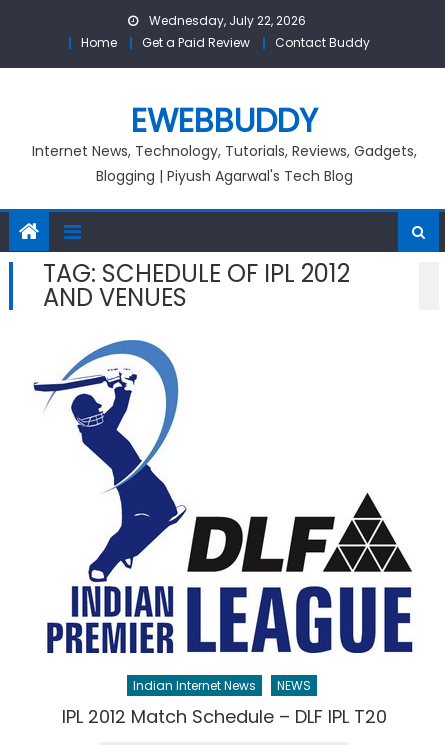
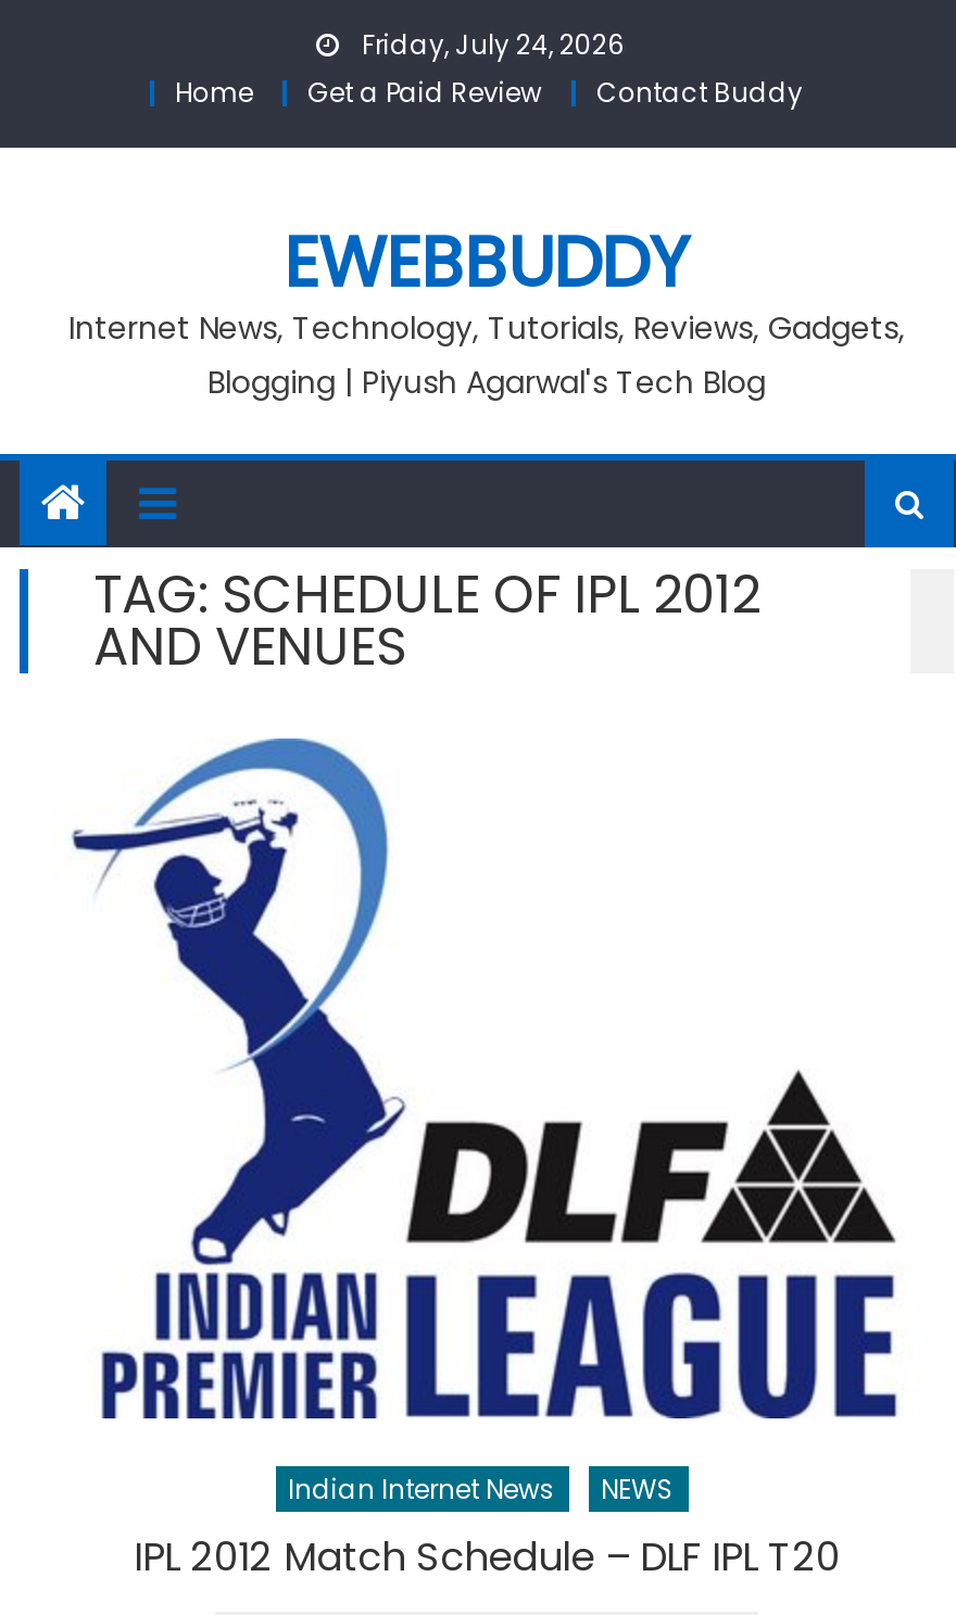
[145,12,305,29] Wednesday, July 22, 2026 -> [355,26,625,63] Friday, July 24, 2026

